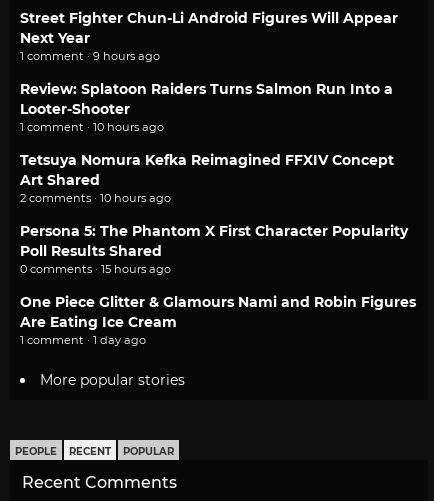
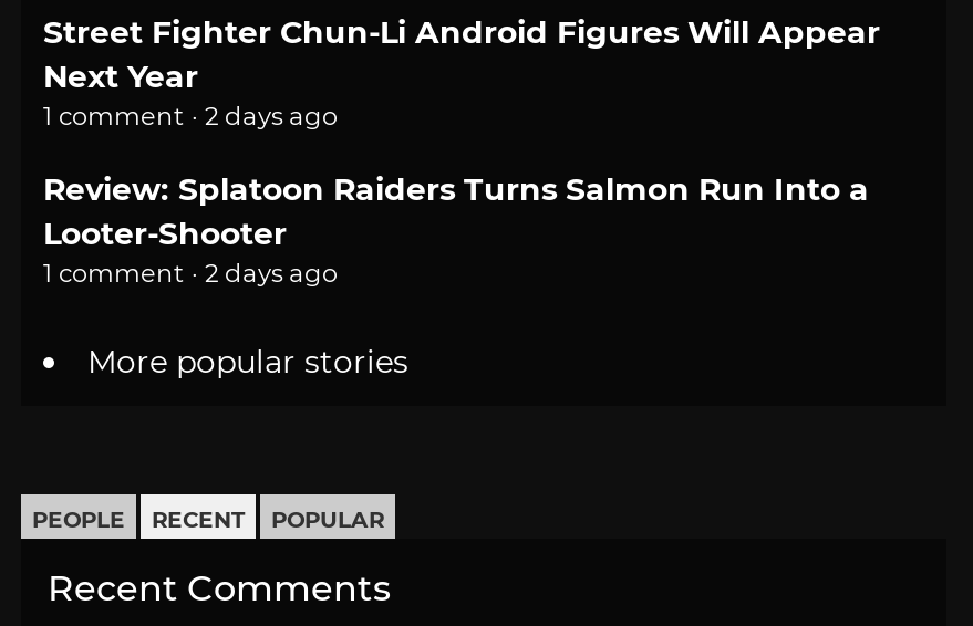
[20,49,160,63] 1 comment · 9 hours ago -> [43,100,338,131] 1 comment · 2 days ago
[20,120,416,347] 1 comment · 10 hours ago | Tetsuya Nomura Kefka Reimagined FFXIV Concept | Art Shared | 2 comments · 10 hours ago | Persona 5: The Phantom X First Character Popularity | Poll Results Shared | 0 comments · 15 hours ago | One Piece Glitter & Glamours Nami and Robin Figures | Are Eating Ice Cream | 1 comment · 1 day ago -> [43,257,338,288] 1 comment · 2 days ago

